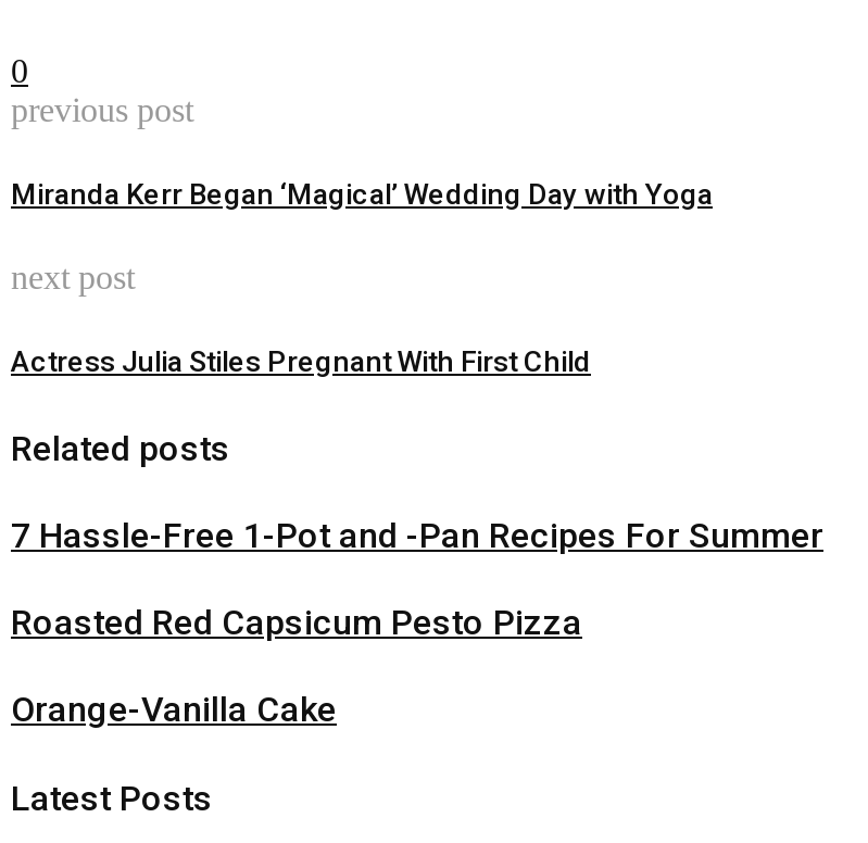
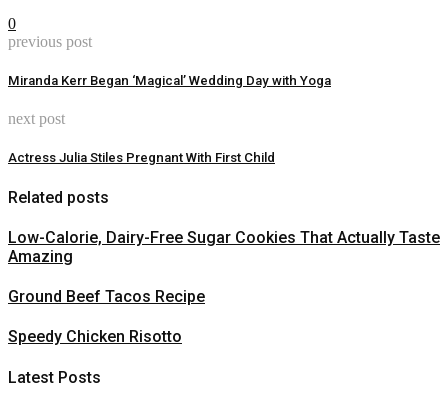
[11,514,823,556] 7 Hassle-Free 1-Pot and -Pan Recipes For Summer -> [8,228,440,266] Low-Calorie, Dairy-Free Sugar Cookies That Actually Taste | Amazing
[11,602,582,643] Roasted Red Capsicum Pesto Pizza -> [8,287,205,306] Ground Beef Tacos Recipe
[11,689,337,731] Orange-Vanilla Cake -> [8,327,182,346] Speedy Chicken Risotto

